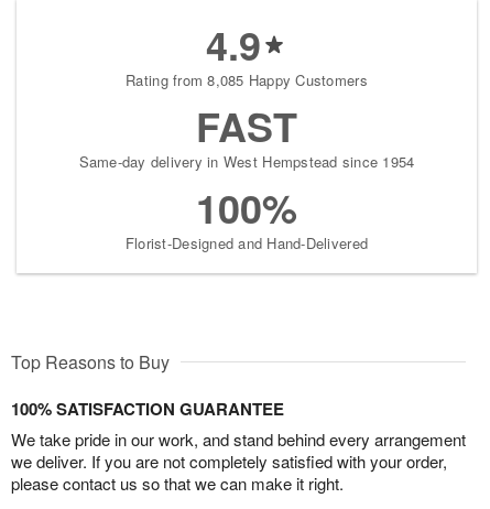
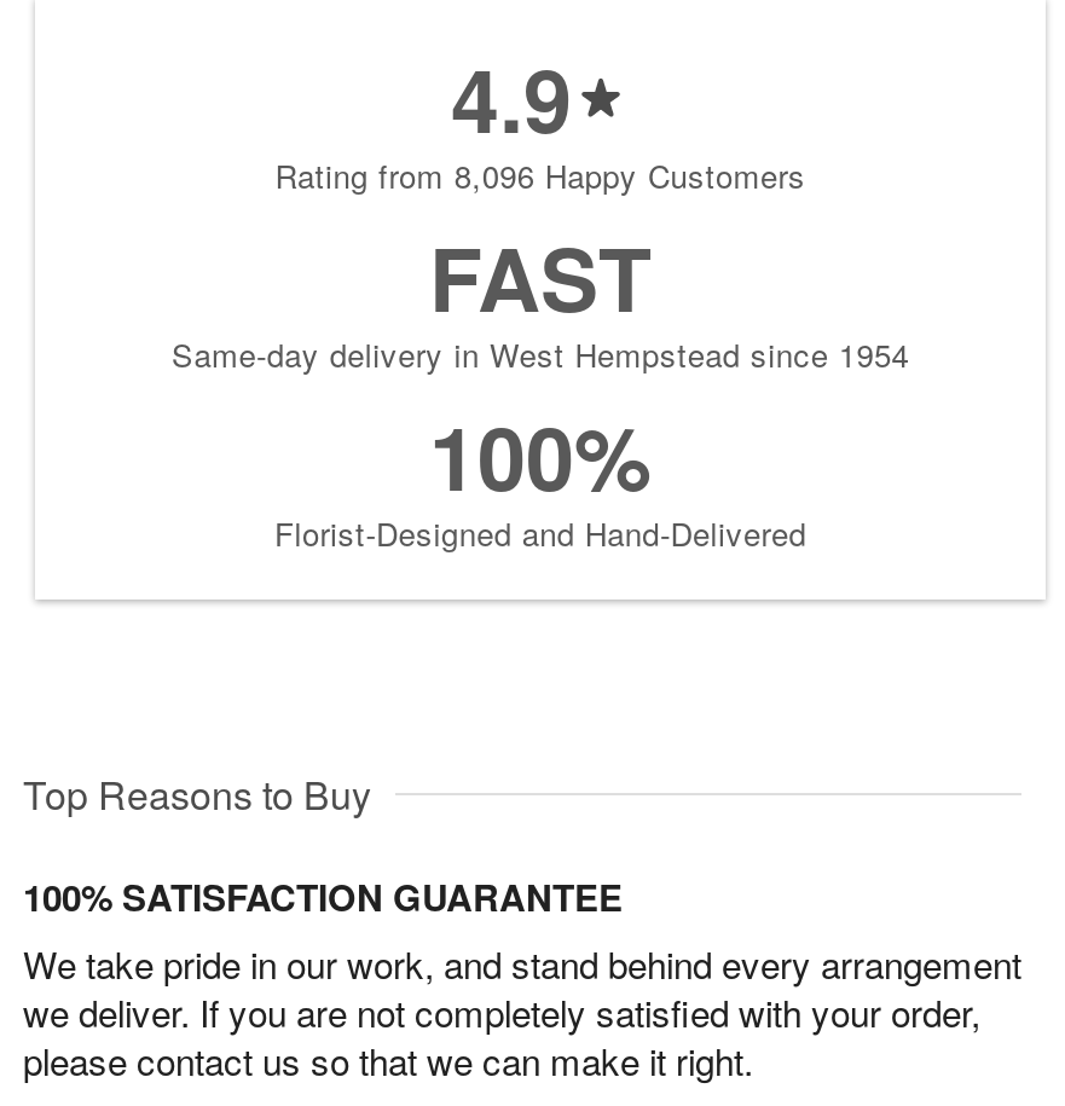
[126,70,368,91] Rating from 8,085 Happy Customers -> [275,153,806,199] Rating from 8,096 Happy Customers

